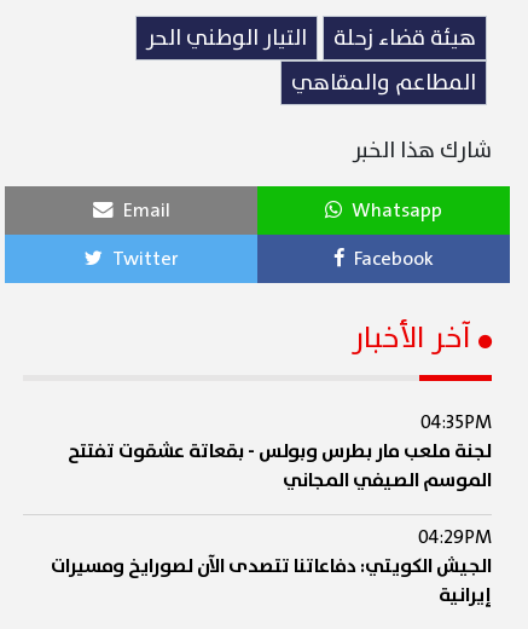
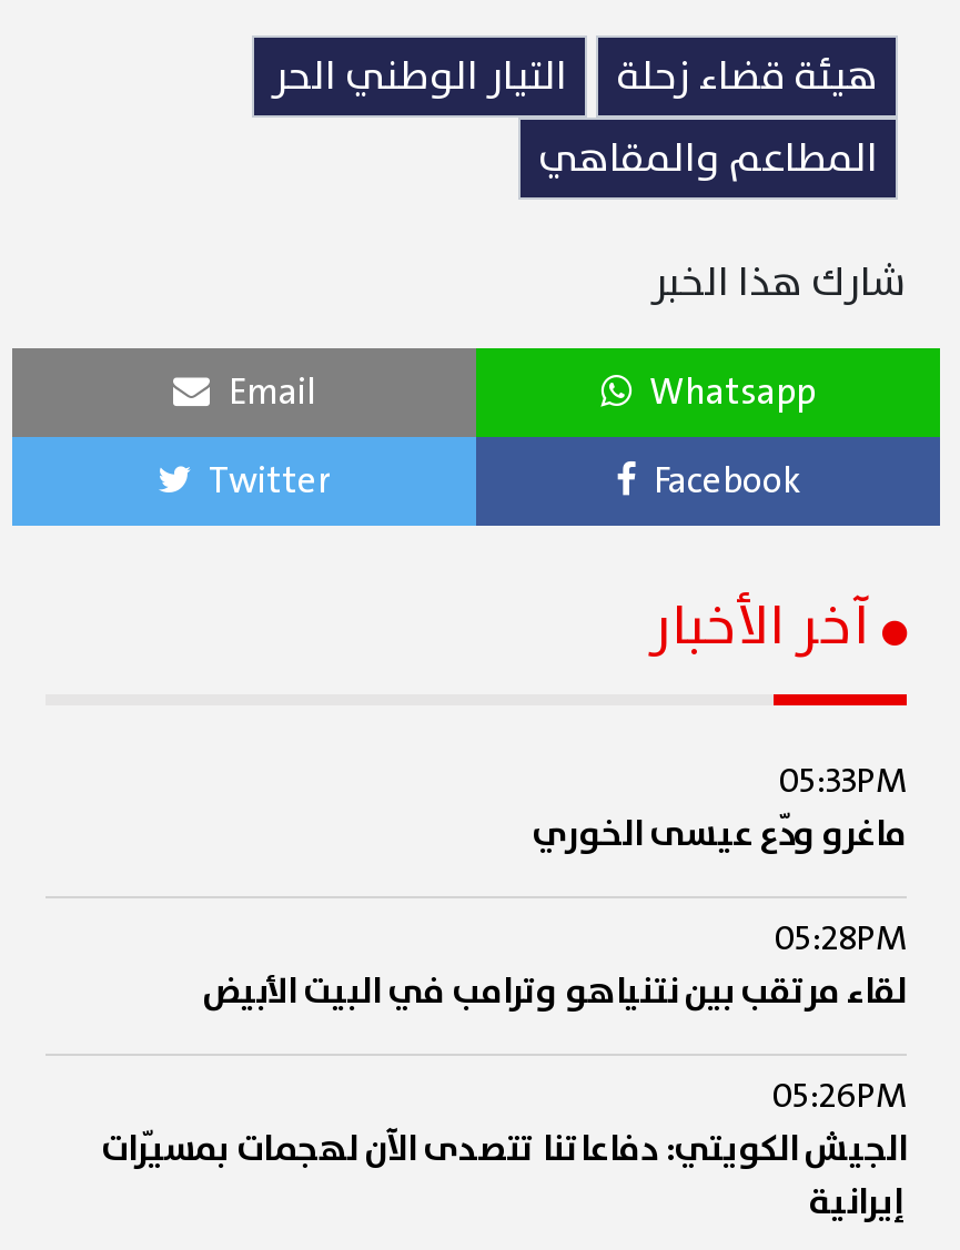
[51,406,492,582] 04:35PM | لجنة ملعب مار بطرس وبولس - بقعاتة عشقوت تفتتح | الموسم الصيفي المجاني | 04:29PM | الجيش الكويتي: دفاعاتنا تتصدى الآن لصورايخ ومسيرات -> [101,752,907,1178] 05:33PM | ماغرو ودّع عيسى الخوري | 05:28PM | لقاء مرتقب بين نتنياهو وترامب في البيت الأبيض | 05:26PM | الجيش الكويتي: دفاعاتنا تتصدى الآن لهجمات بمسيّرات

